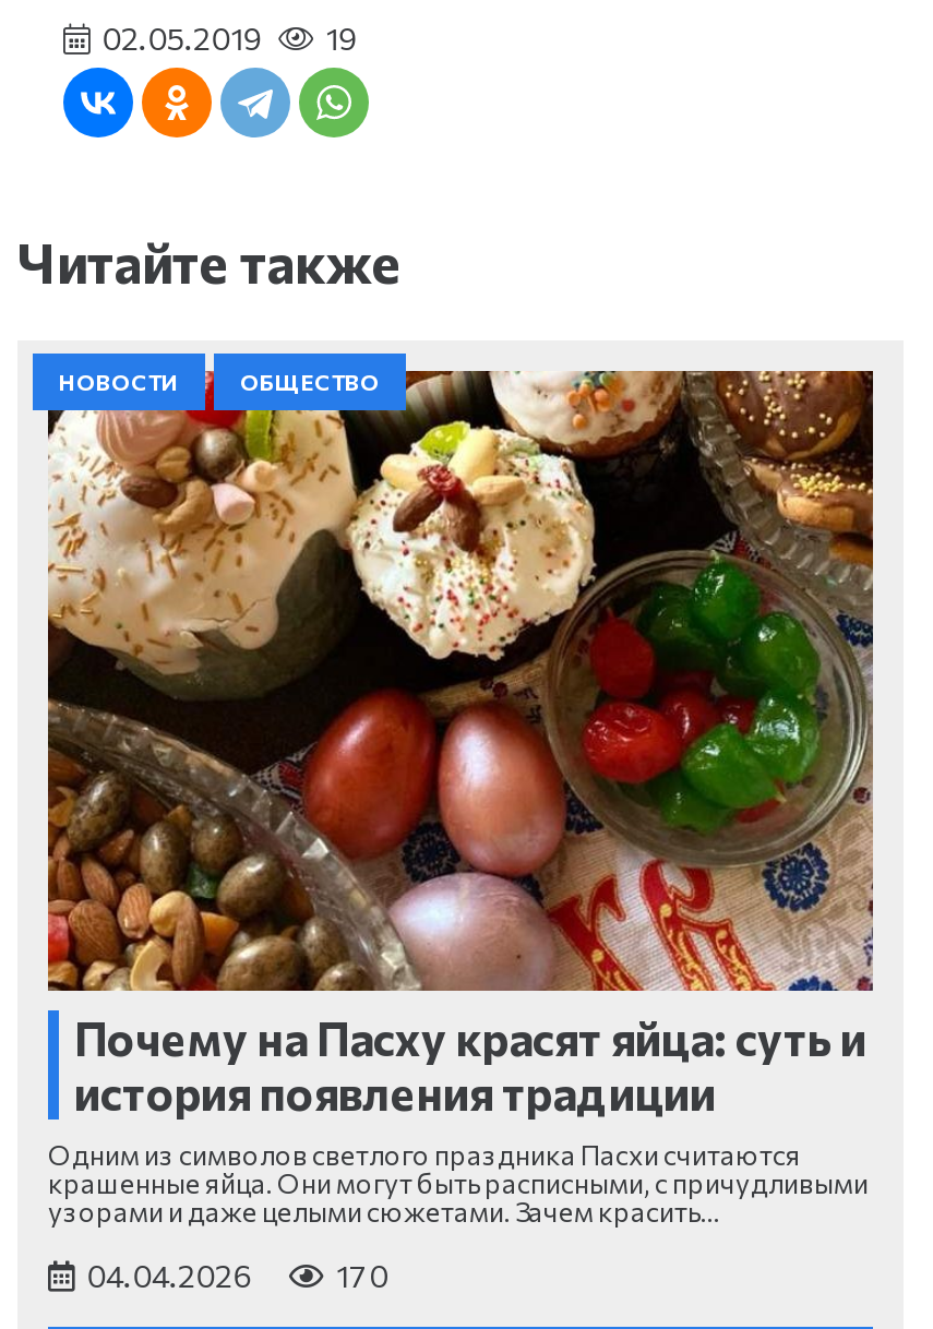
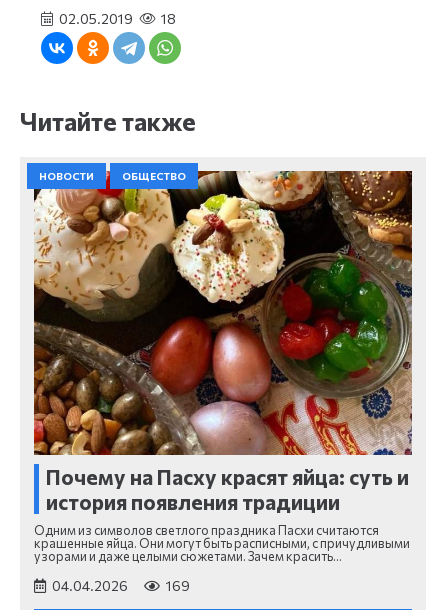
[102,20,358,57] 02.05.2019 19 -> [59,10,176,27] 02.05.2019 18
[336,1257,388,1294] 170 -> [166,577,190,594] 169

